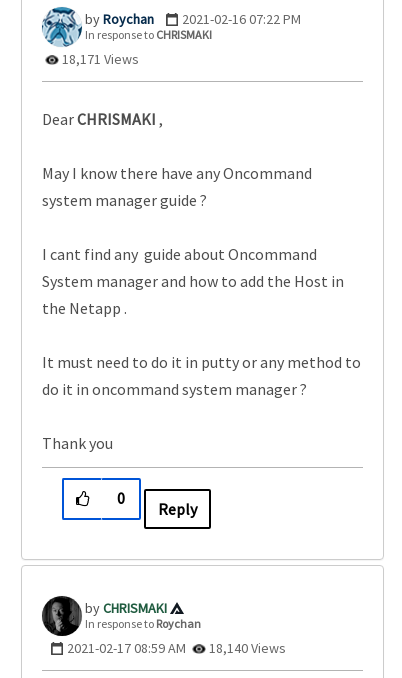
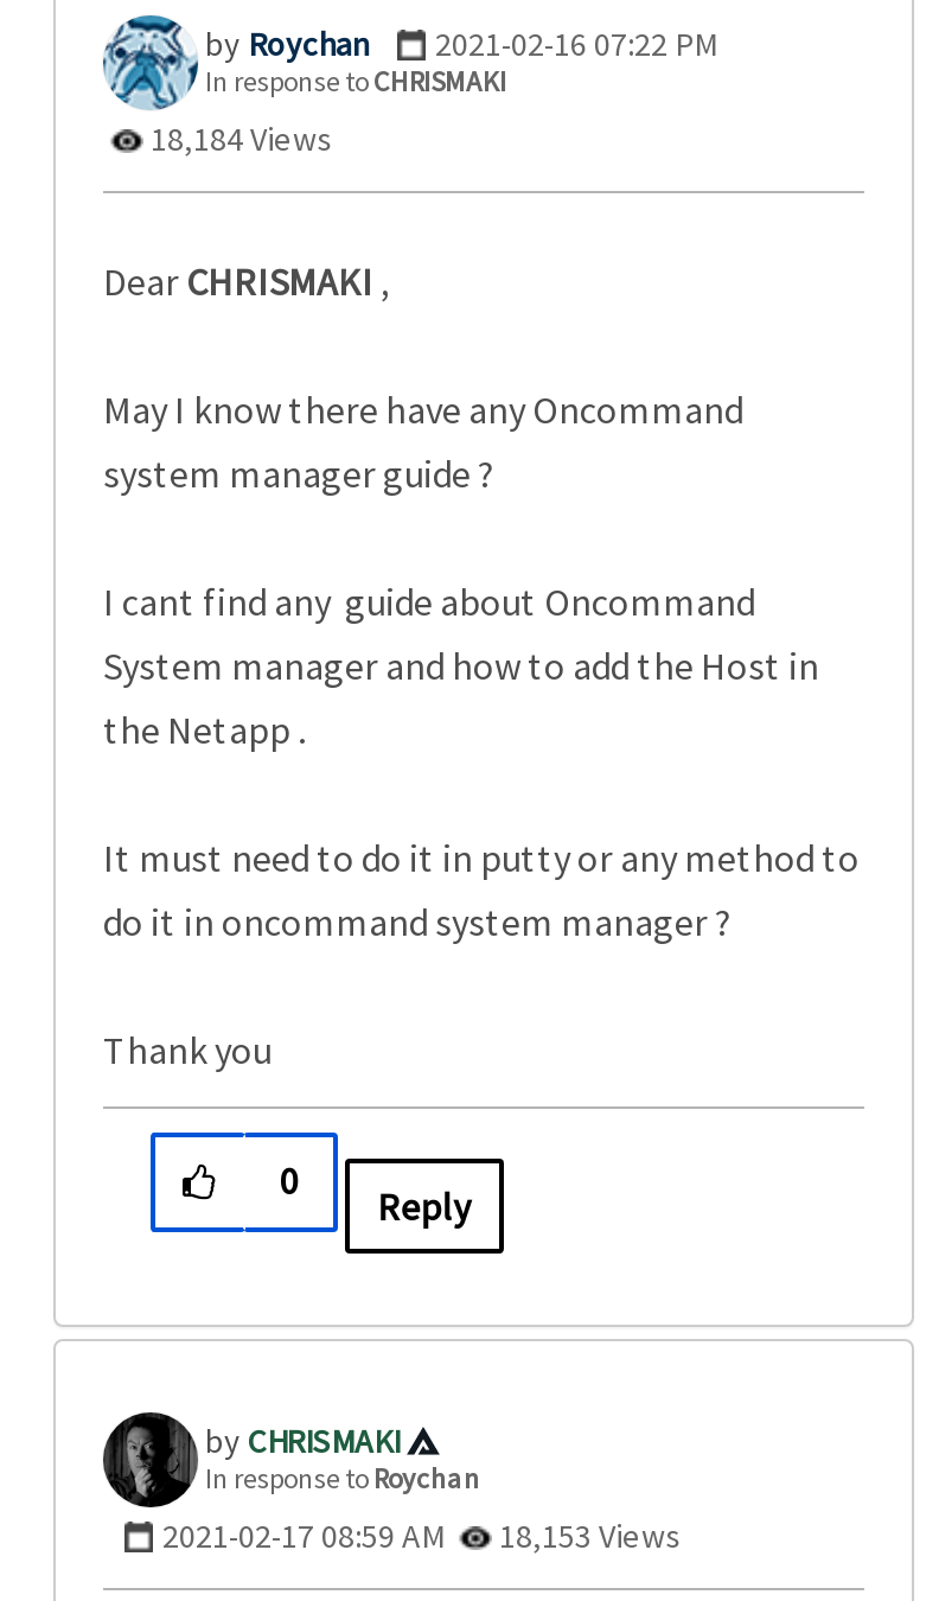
[59,50,139,68] 18,171 Views -> [143,116,333,159] 18,184 Views
[67,639,286,657] 2021-02-17 08:59 AM 18,140 Views -> [162,1513,682,1556] 2021-02-17 08:59 AM 18,153 Views

